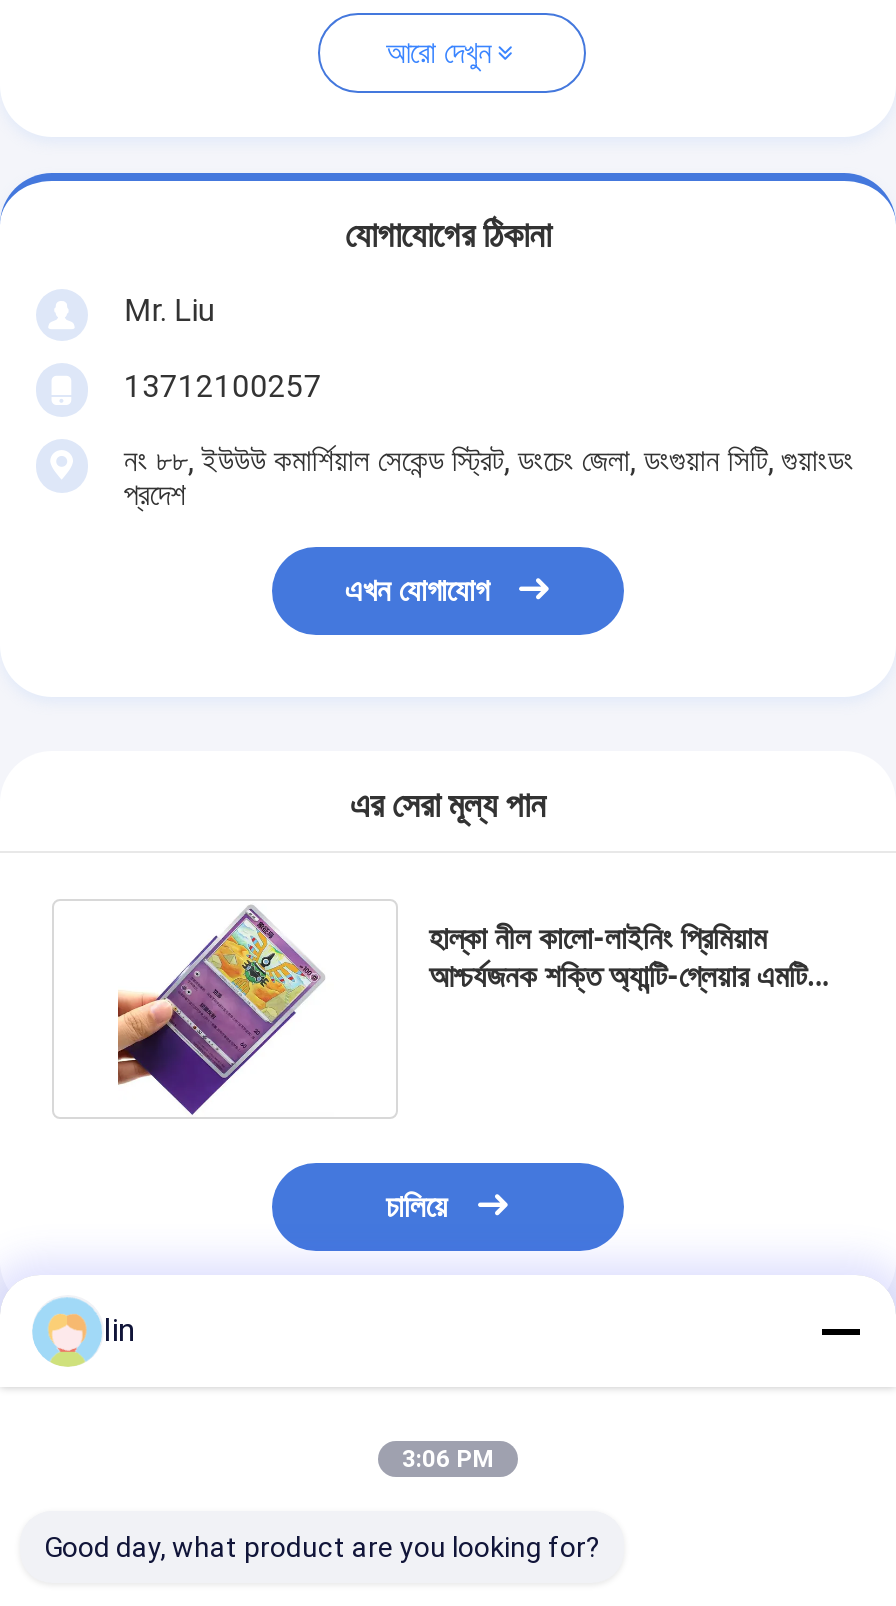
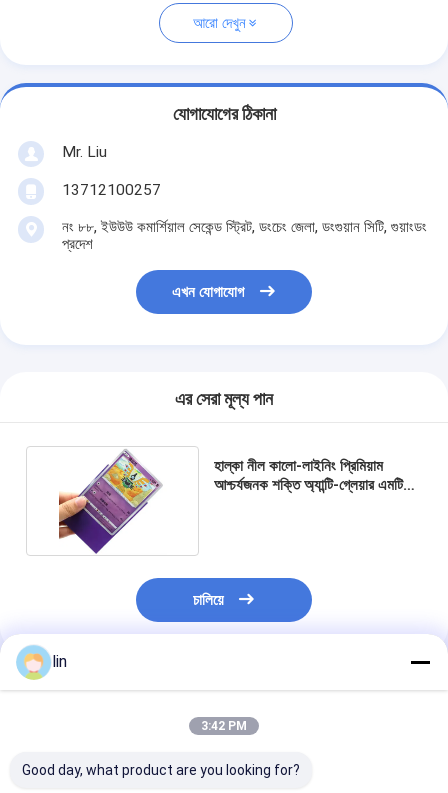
[402,1445,494,1473] 3:06 PM -> [201,719,247,733] 3:42 PM

